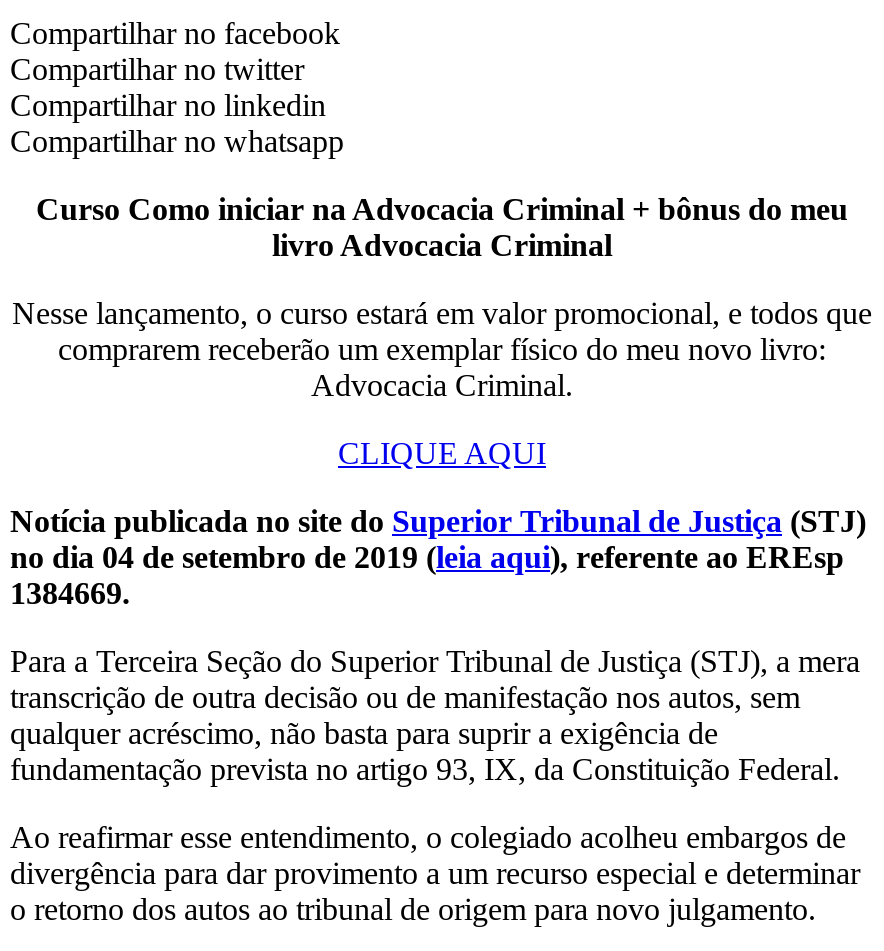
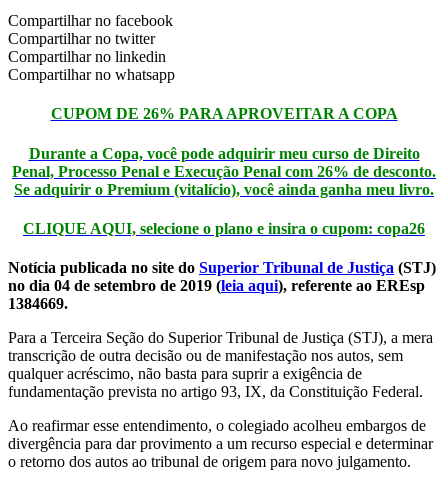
[36,192,848,262] Curso Como iniciar na Advocacia Criminal + bônus do meu | livro Advocacia Criminal -> [50,105,397,122] CUPOM DE 26% PARA APROVEITAR A COPA
[12,296,872,402] Nesse lançamento, o curso estará em valor promocional, e todos que | comprarem receberão um exemplar físico do meu novo livro: | Advocacia Criminal. -> [12,145,436,198] Durante a Copa, você pode adquirir meu curso de Direito | Penal, Processo Penal e Execução Penal com 26% de desconto. | Se adquirir o Premium (vitalício), você ainda ganha meu livro.
[338,436,546,470] CLIQUE AQUI -> [23,220,425,237] CLIQUE AQUI, selecione o plano e insira o cupom: copa26

